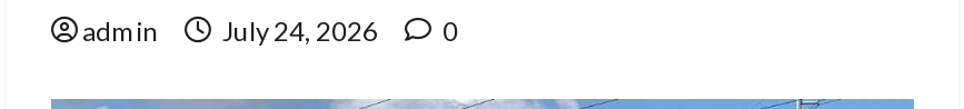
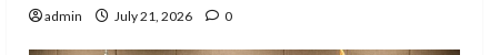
[82,14,458,48] admin July 24, 2026 0 -> [44,8,232,25] admin July 21, 2026 0

